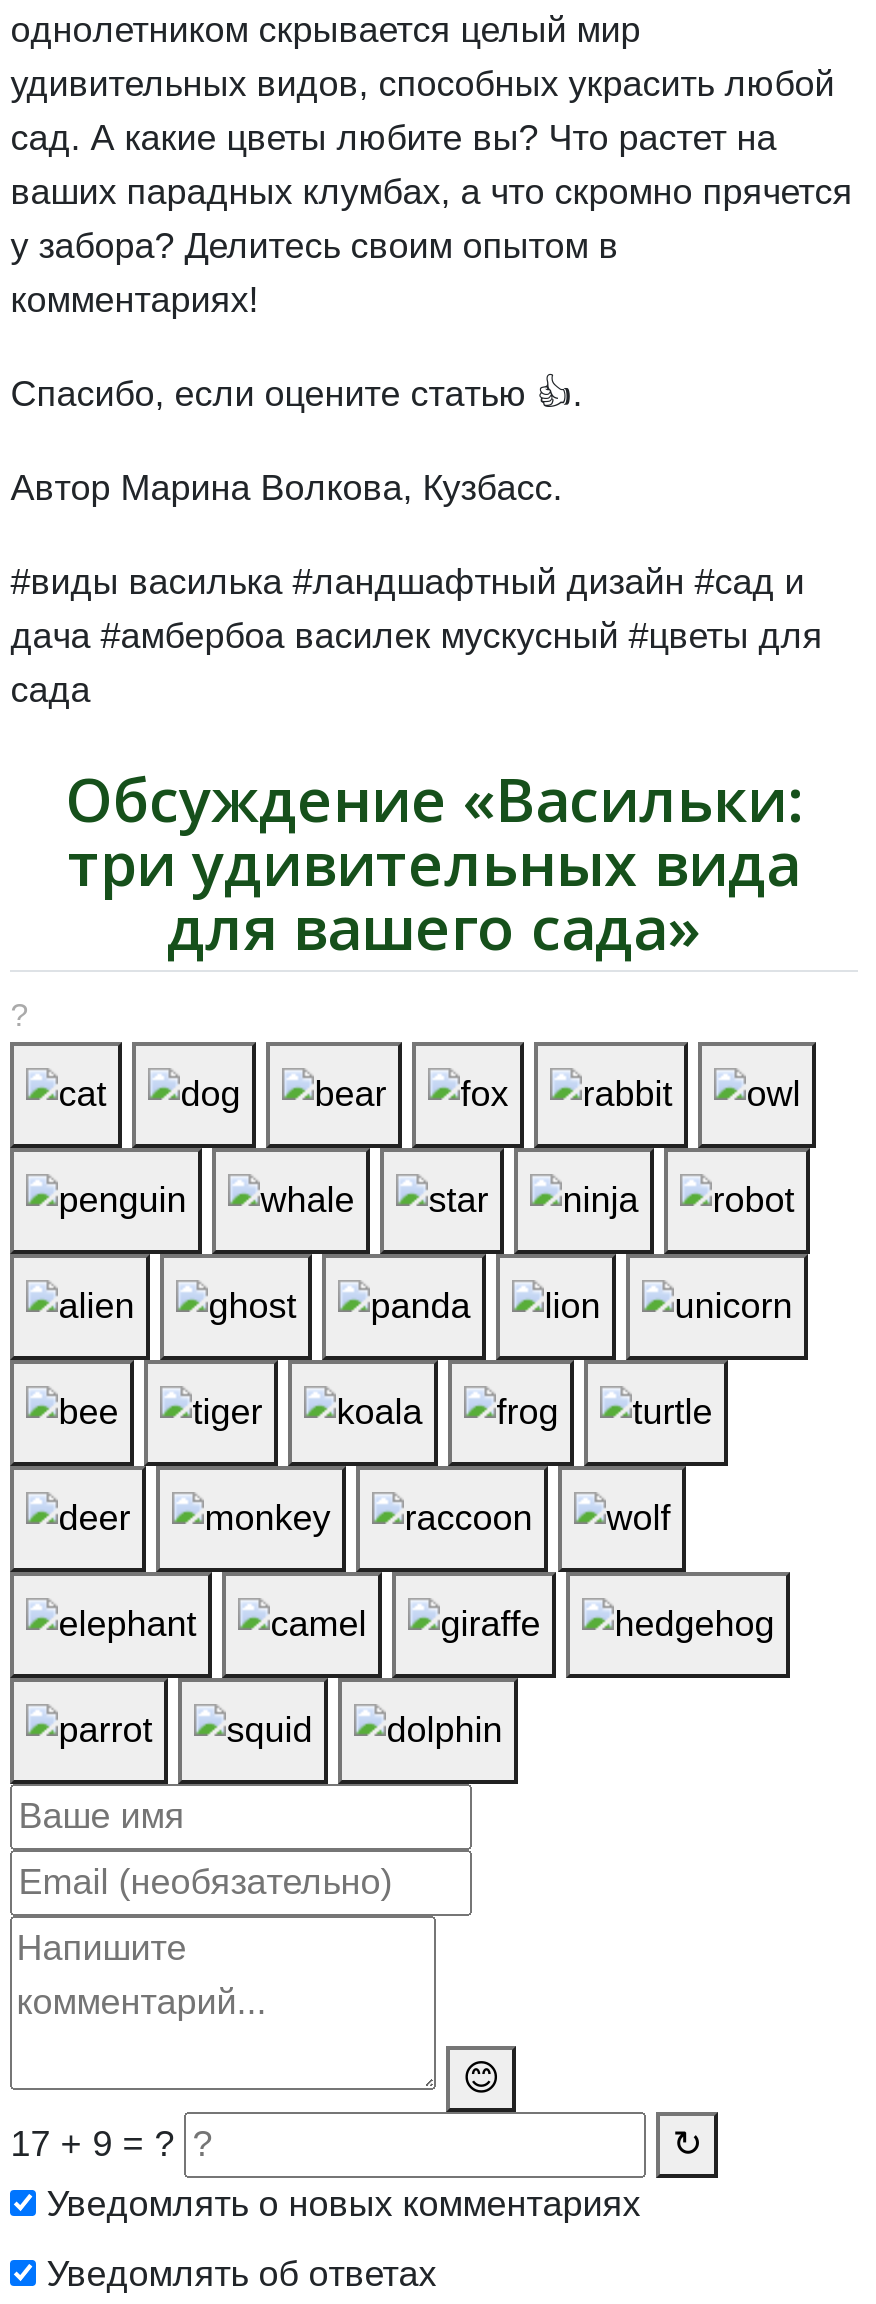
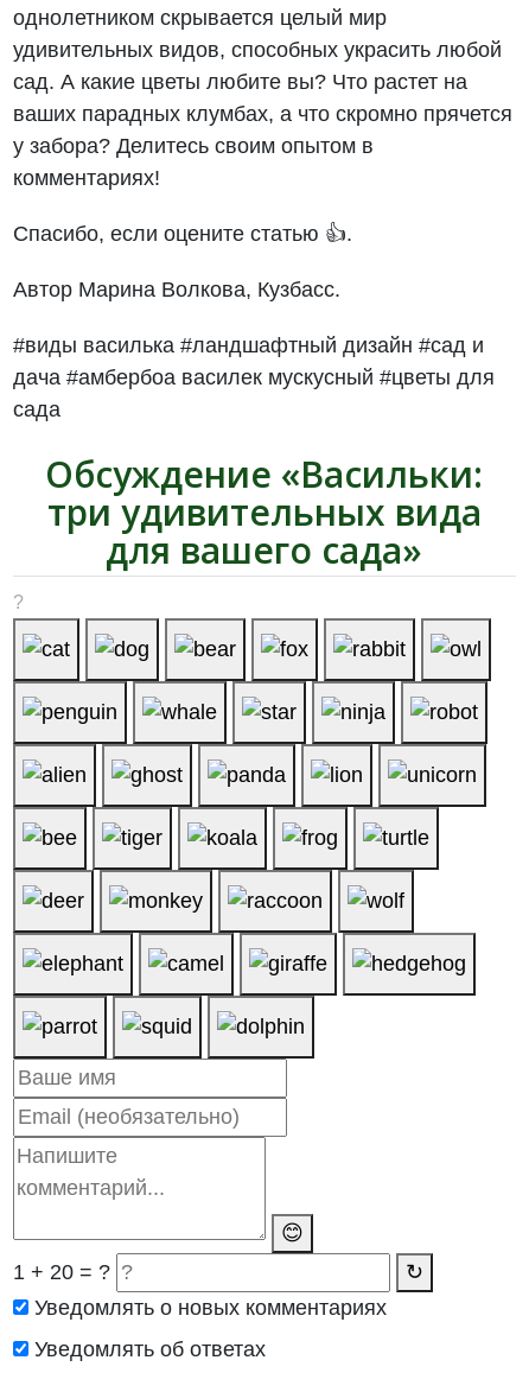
[10,2123,174,2163] 17 + 9 = ? -> [13,1260,111,1284] 1 + 20 = ?

